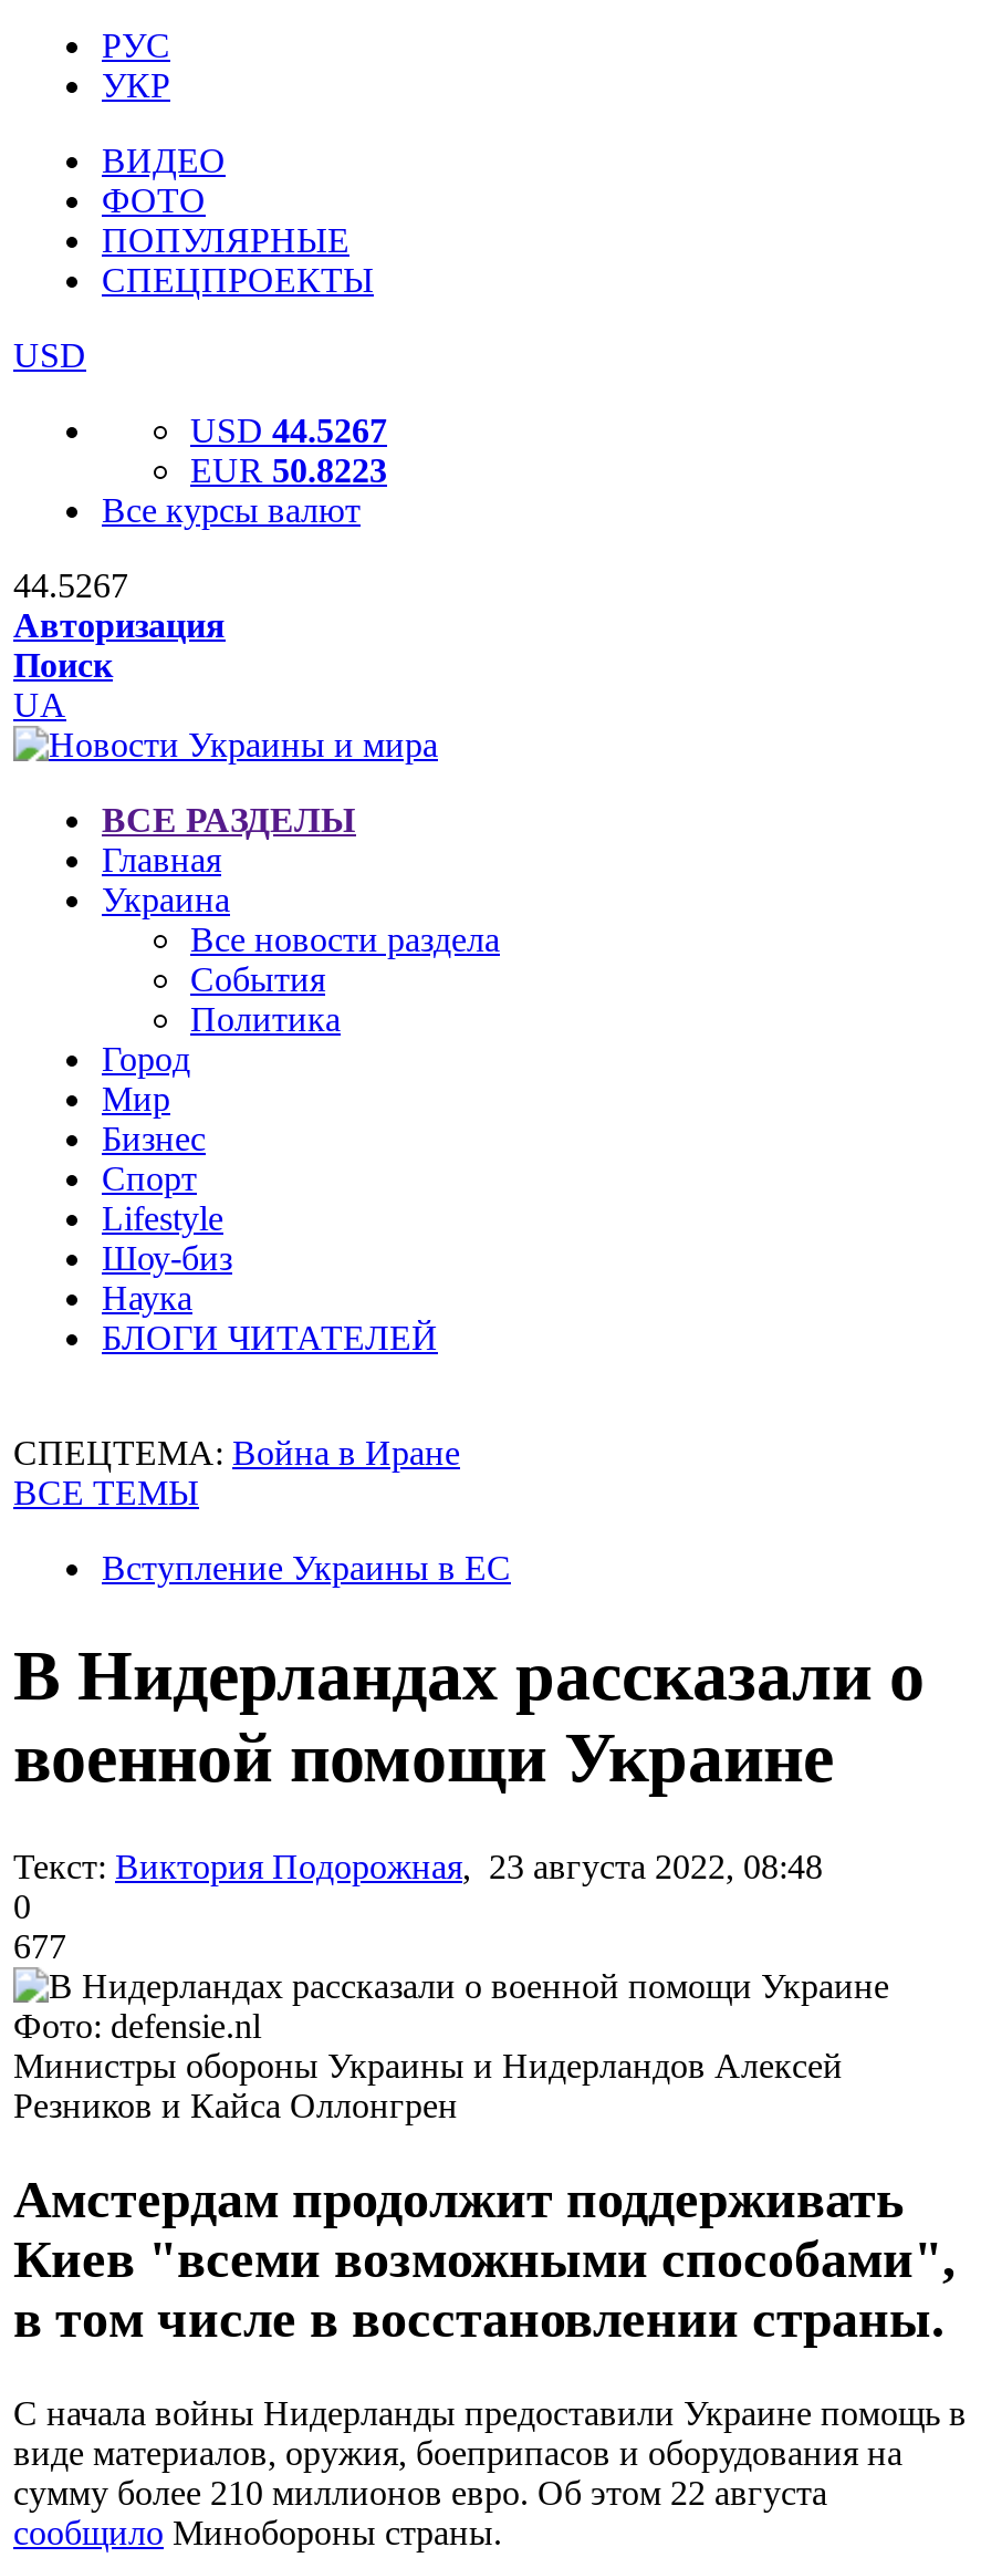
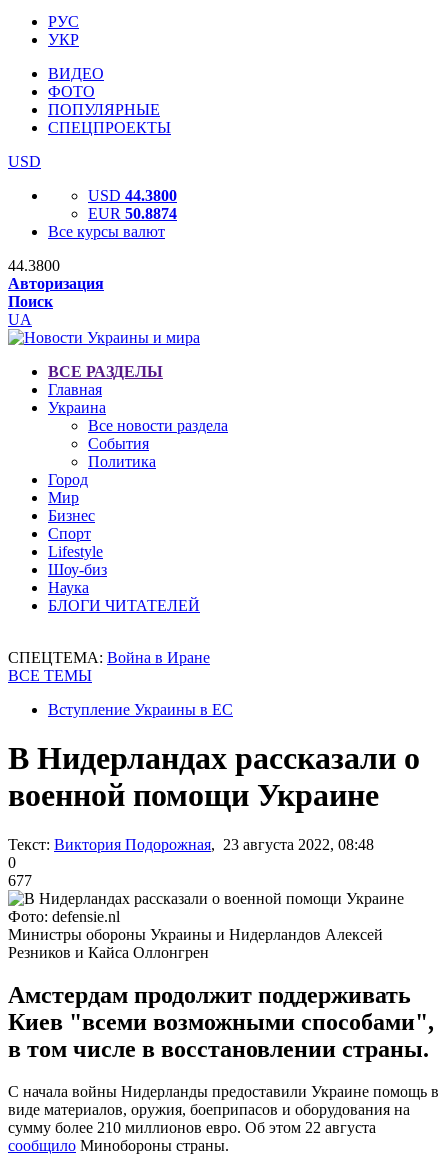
[190,412,387,449] USD 44.5267 -> [88,187,177,204] USD 44.3800
[190,451,387,489] EUR 50.8223 -> [88,205,177,222] EUR 50.8874
[13,566,128,604] 44.5267 -> [8,257,60,274] 44.3800

